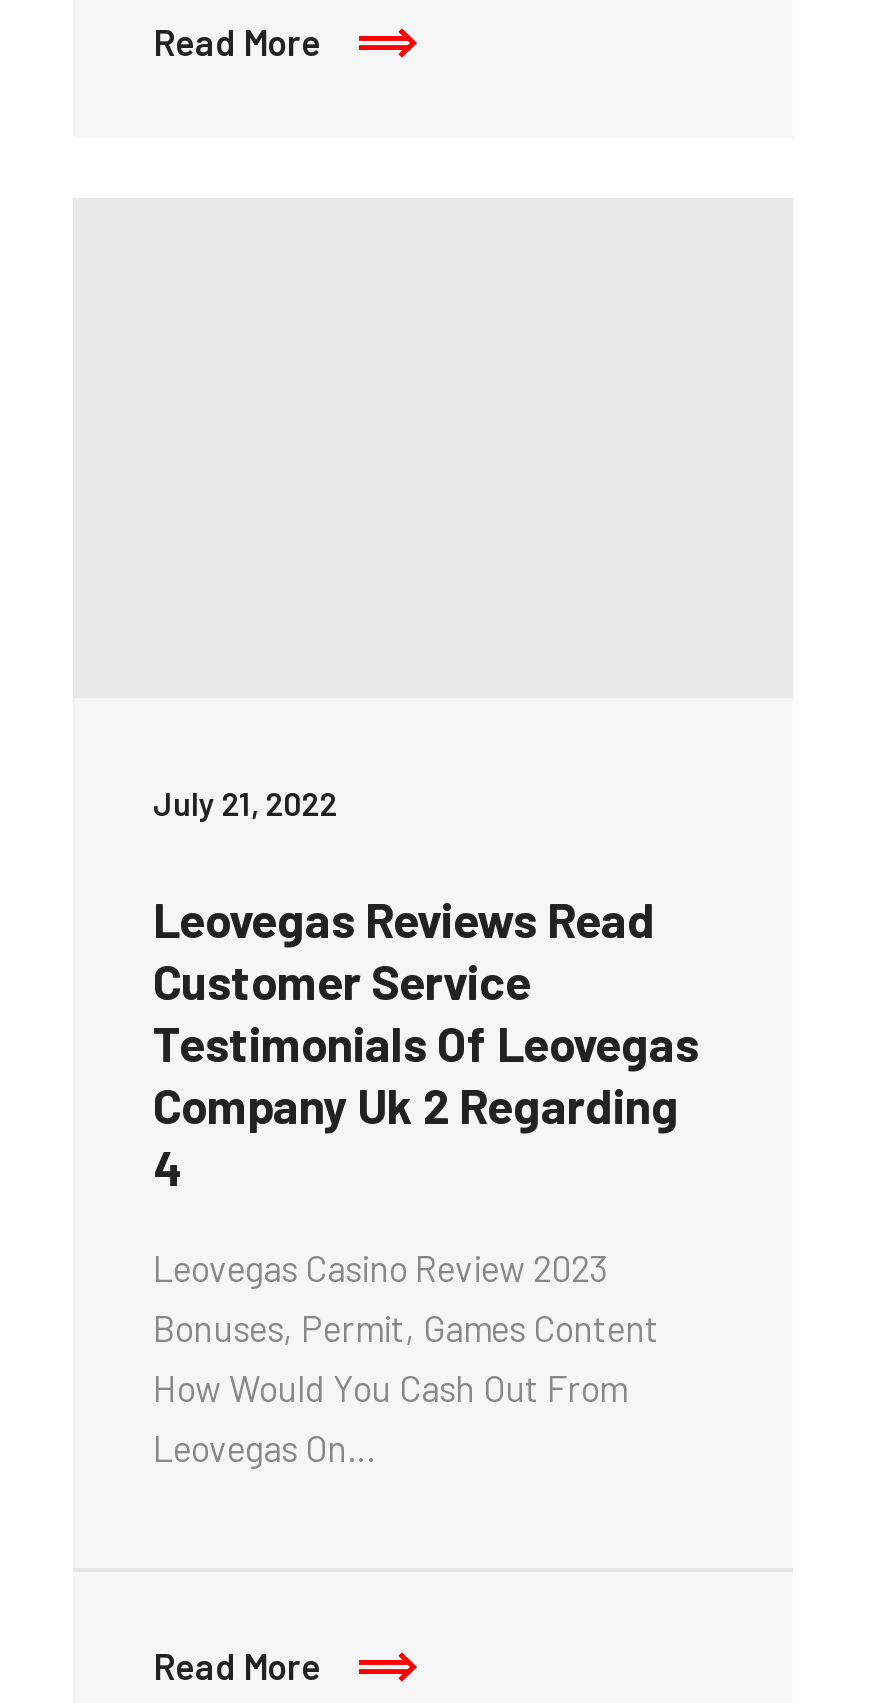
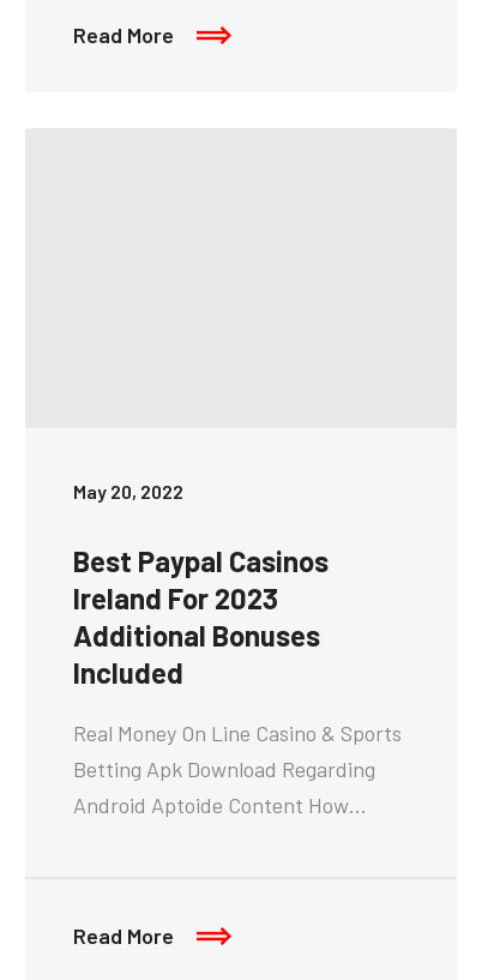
[153,784,337,822] July 21, 2022 -> [73,480,183,503] May 20, 2022
[153,890,699,1196] Leovegas Reviews Read | Customer Service | Testimonials Of Leovegas | Company Uk 2 Regarding | 4 -> [73,543,329,690] Best Paypal Casinos | Ireland For 2023 | Additional Bonuses | Included
[153,1246,659,1470] Leovegas Casino Review 2023 | Bonuses, Permit, Games Content | How Would You Cash Out From | Leovegas On… -> [73,720,402,818] Real Money On Line Casino & Sports | Betting Apk Download Regarding | Android Aptoide Content How…

